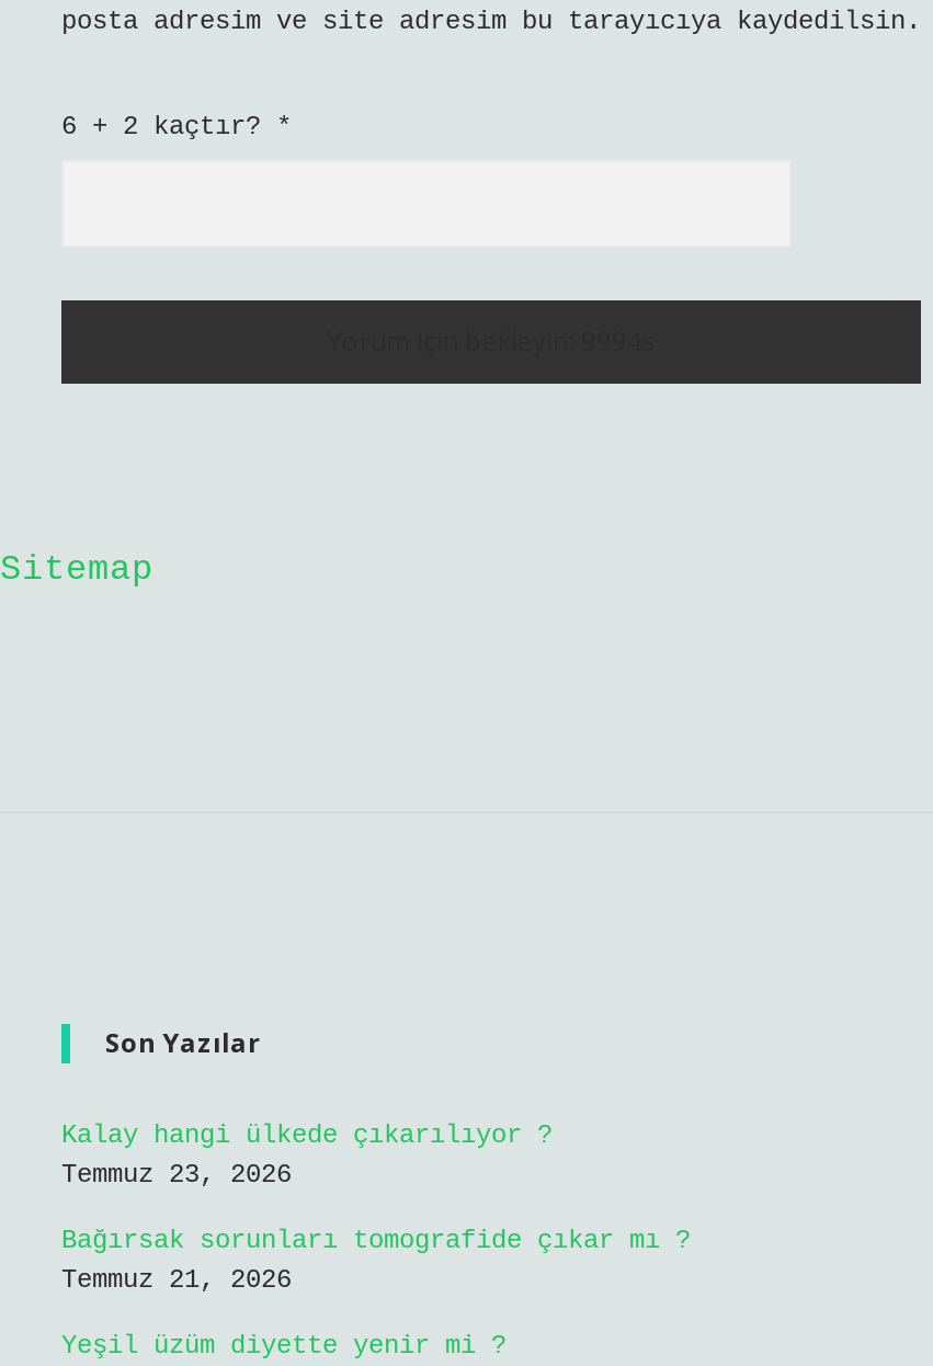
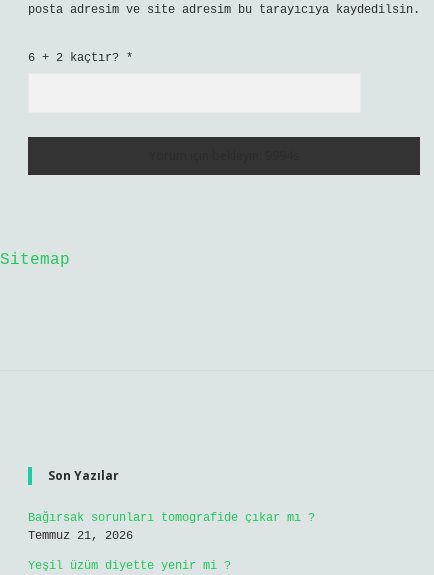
[61,1120,553,1191] Kalay hangi ülkede çıkarılıyor ? | Temmuz 23, 2026 -> none

